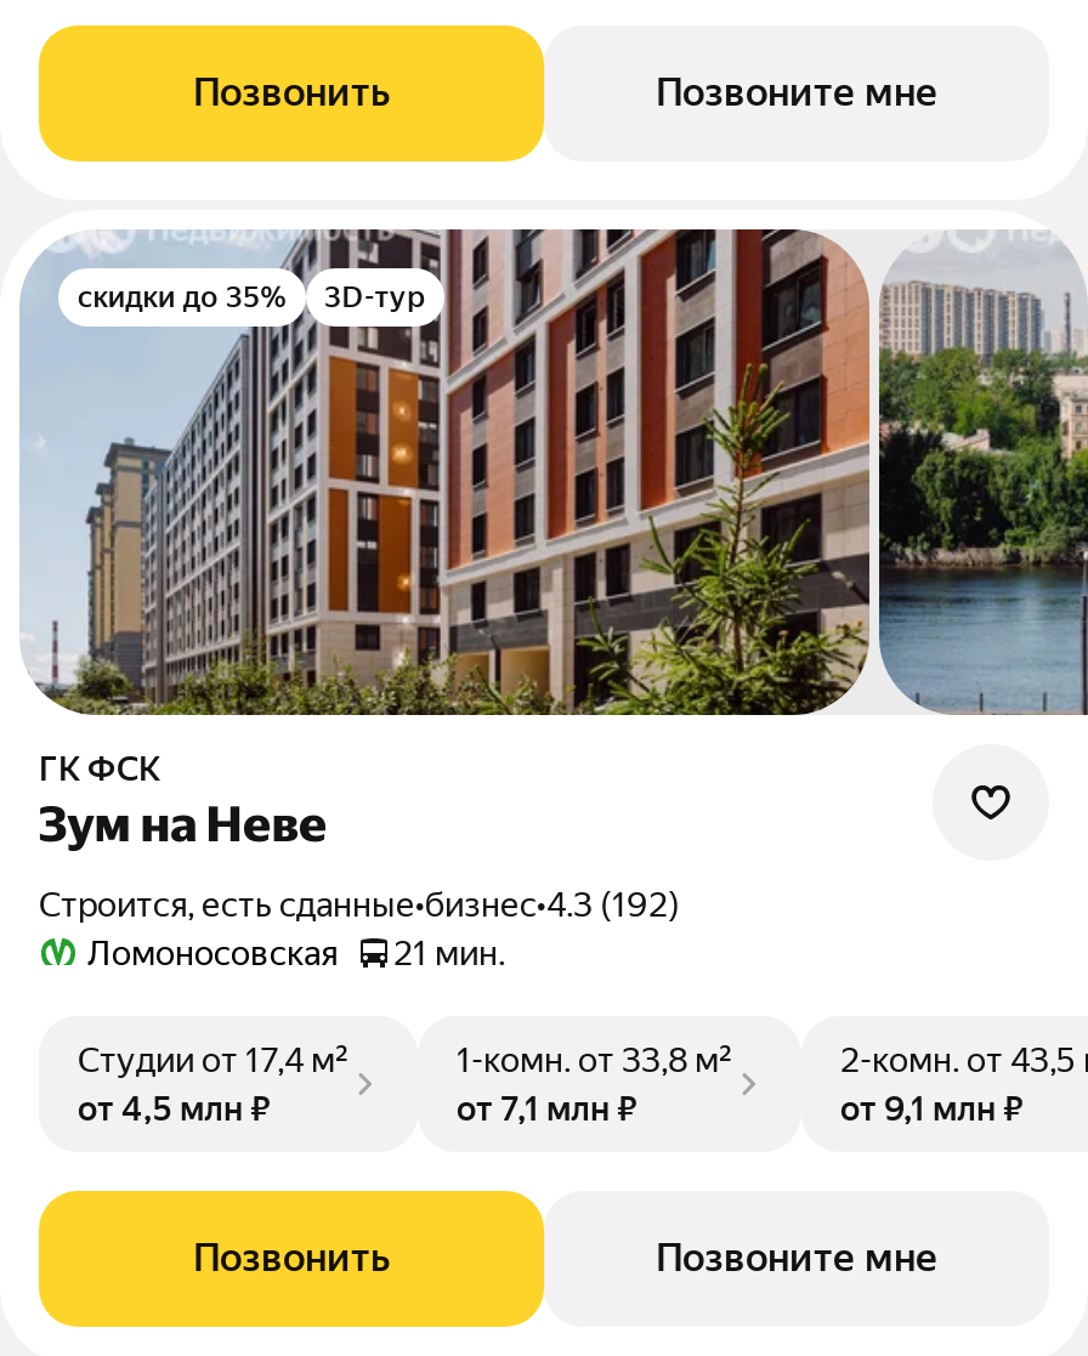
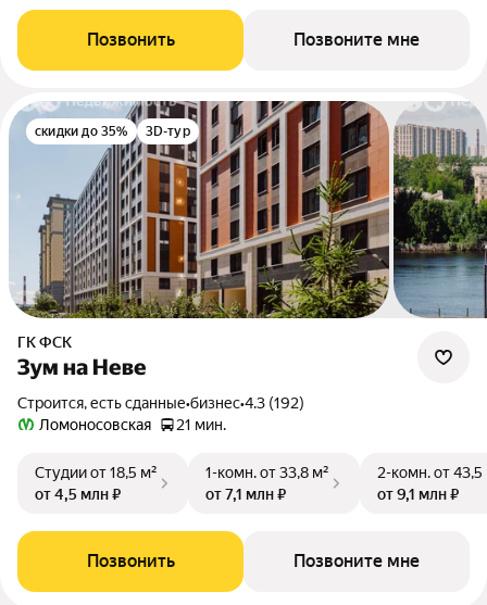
[78,1040,350,1079] Студии от 17,4 м² -> [35,464,158,481] Студии от 18,5 м²

